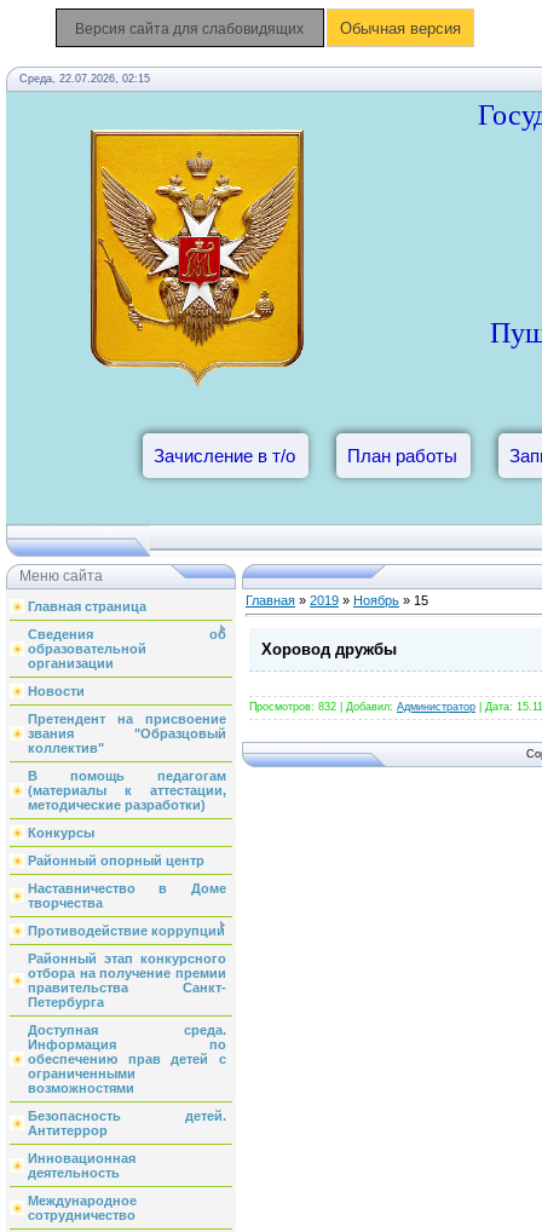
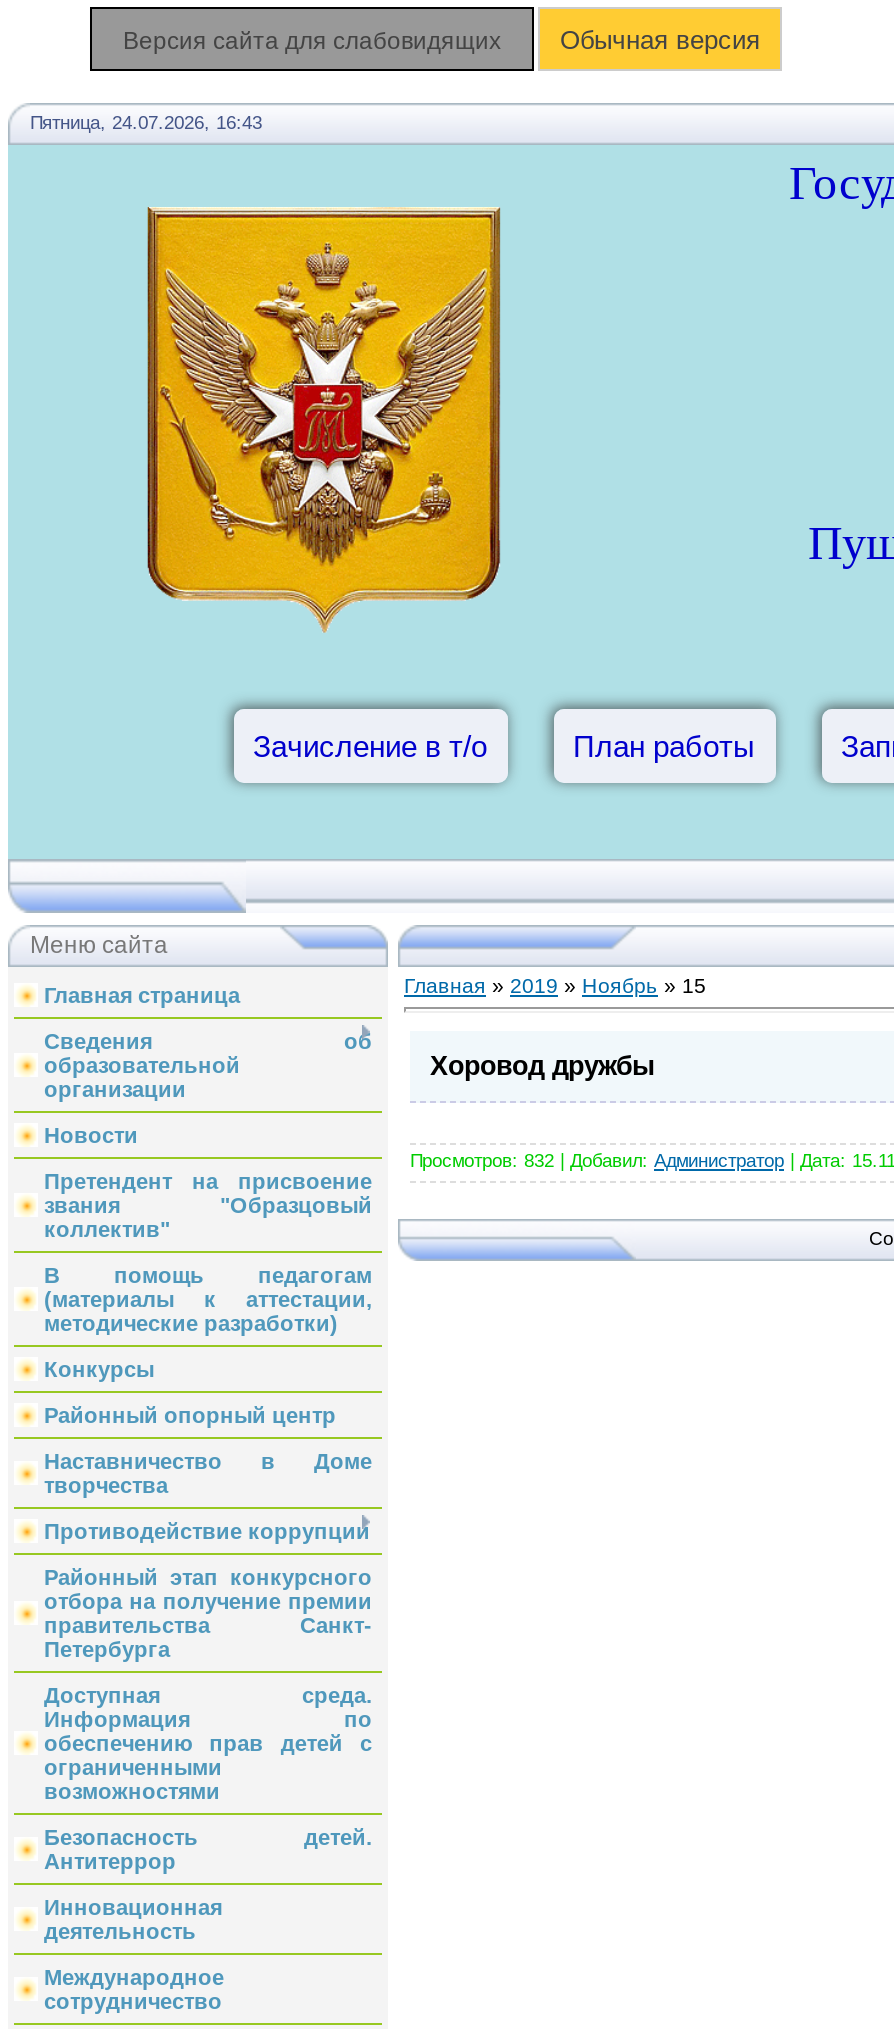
[19,73,150,85] Среда, 22.07.2026, 02:15 -> [30,113,262,133] Пятница, 24.07.2026, 16:43

